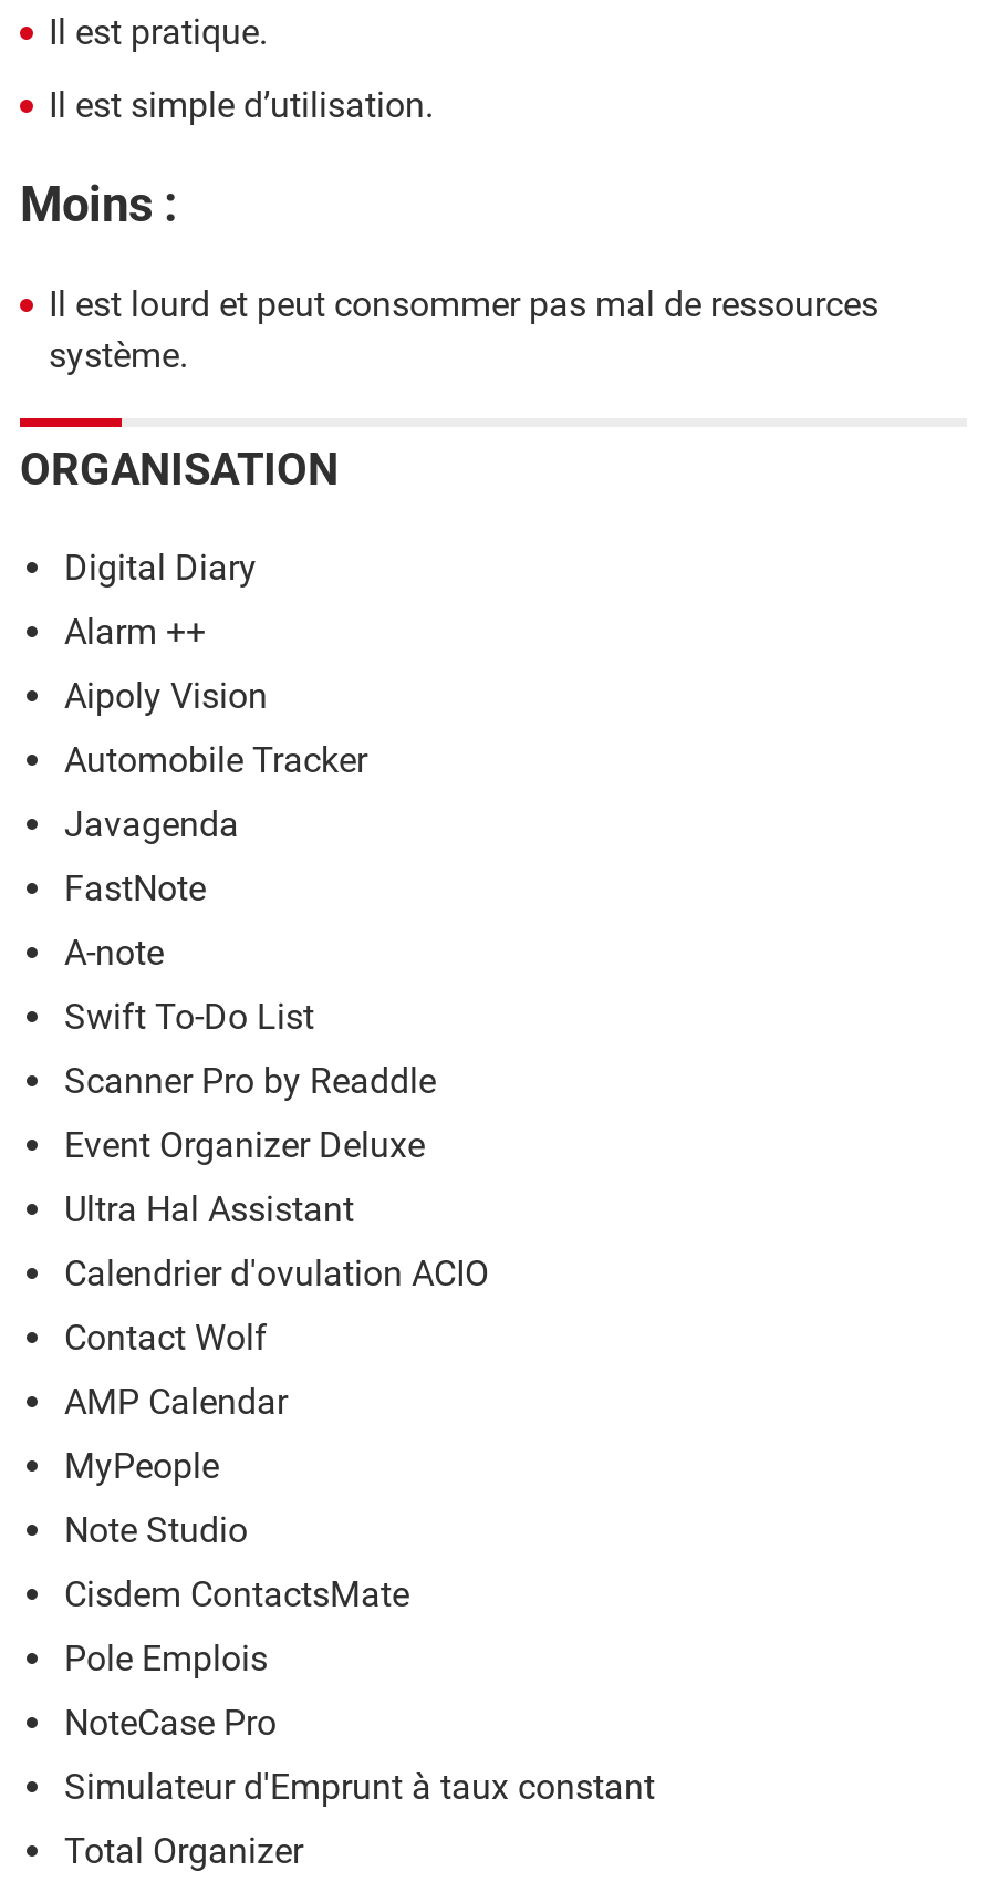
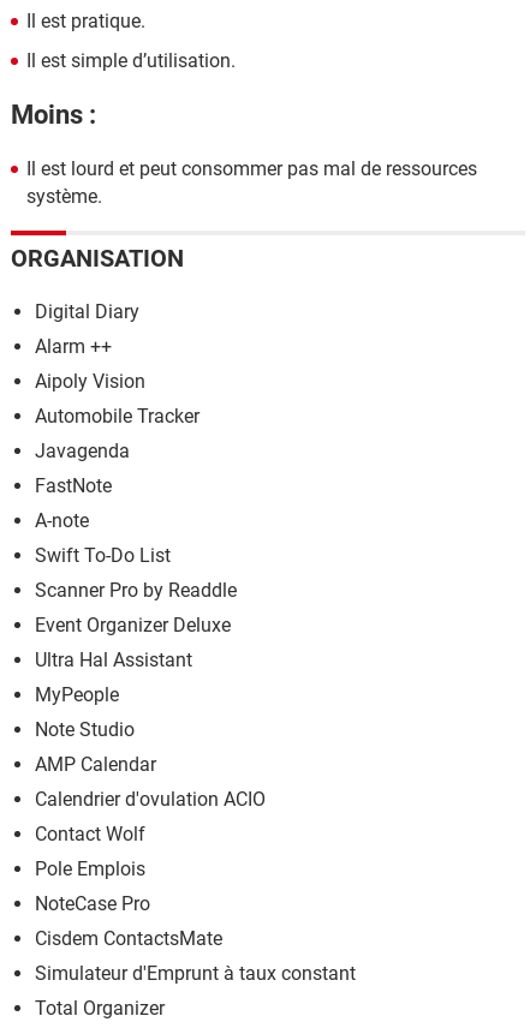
moved [64,1252,489,1422] -> [35,753,266,845]: AMP Calendar | Calendrier d'ovulation ACIO | Contact Wolf
moved [64,1445,248,1551] -> [35,683,135,741]: MyPeople | Note Studio
moved [64,1573,409,1615] -> [35,927,222,950]: Cisdem ContactsMate
moved [64,1637,277,1743] -> [35,857,150,915]: Pole Emplois | NoteCase Pro

